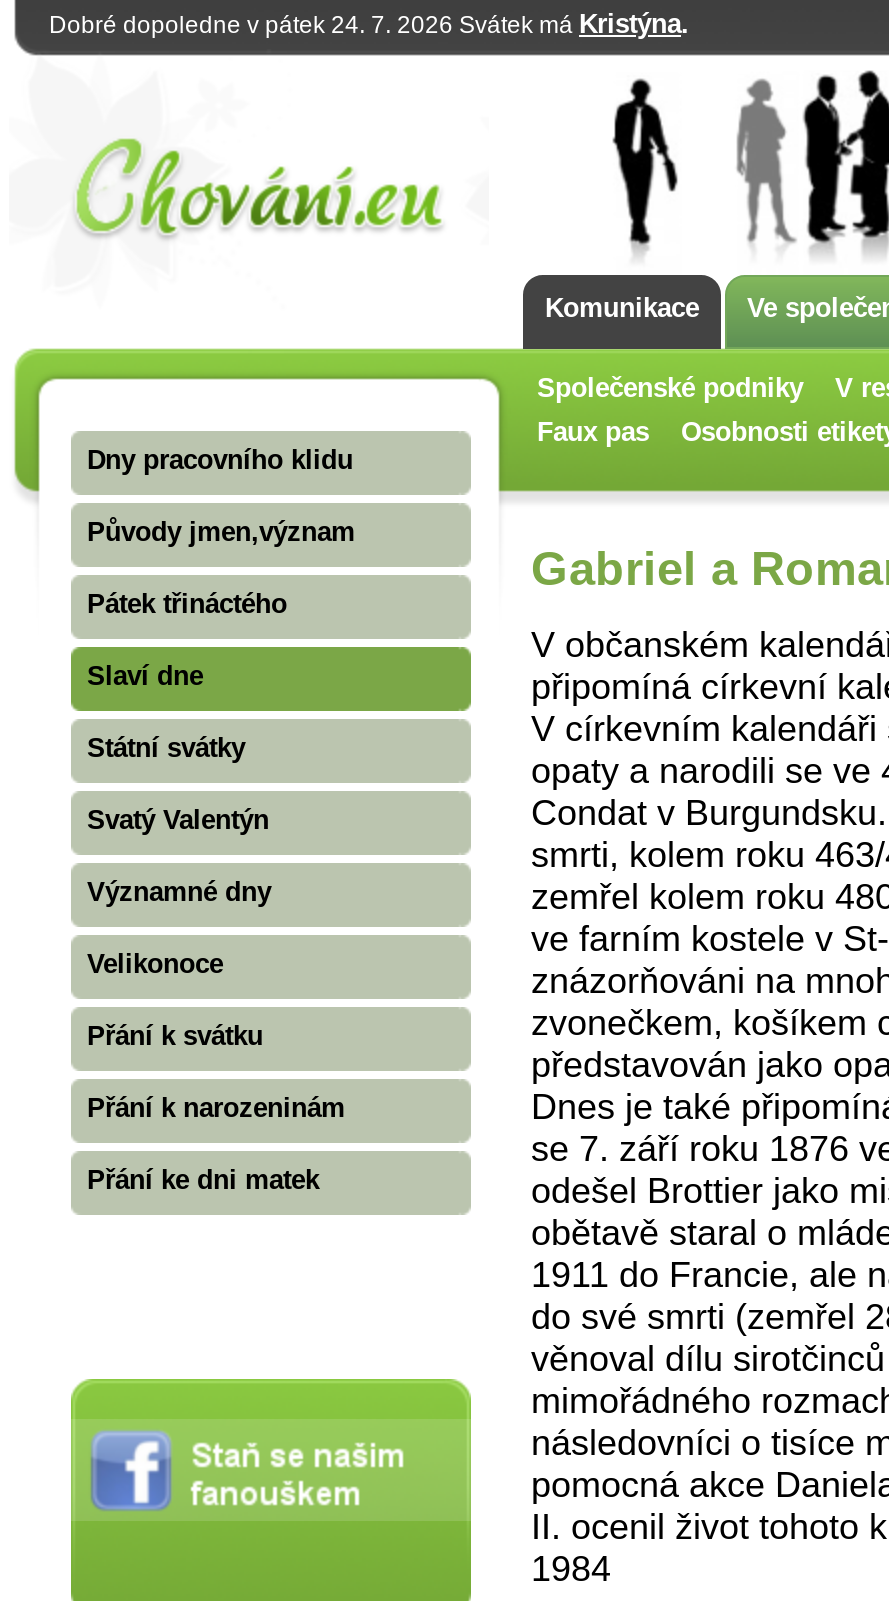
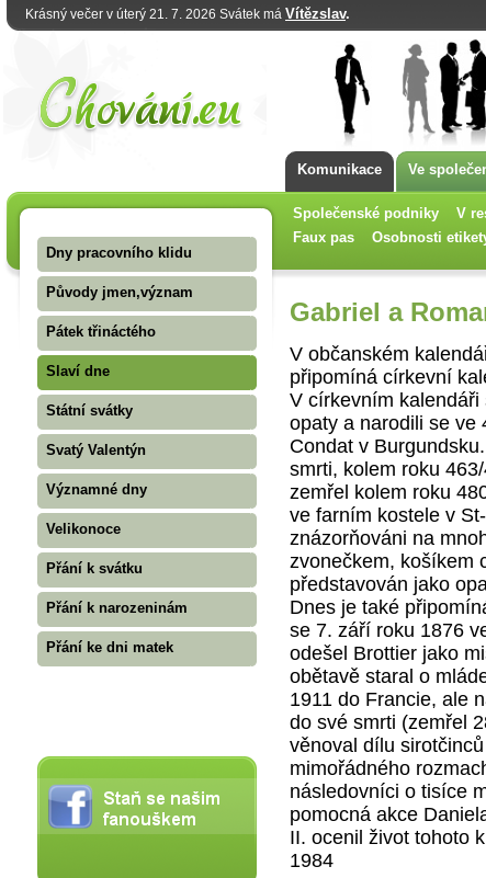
[49,9,689,39] Dobré dopoledne v pátek 24. 7. 2026 Svátek má Kristýna. -> [25,5,350,22] Krásný večer v úterý 21. 7. 2026 Svátek má Vítězslav.

